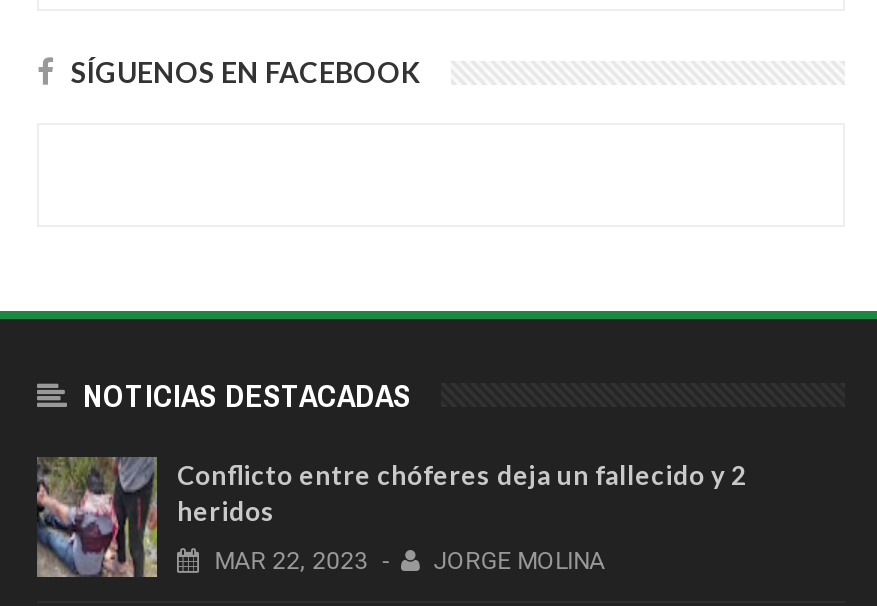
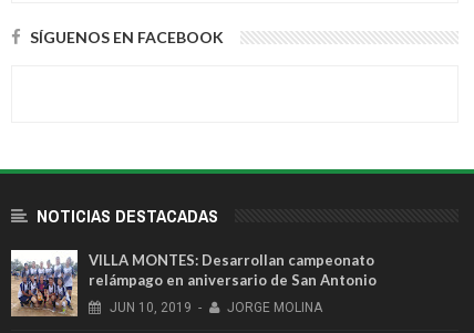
[37,457,747,577] [image] | Conflicto entre chóferes deja un fallecido y 2 | heridos -> [10,249,377,316] [image] | VILLA MONTES: Desarrollan campeonato | relámpago en aniversario de San Antonio
[209,547,605,575] MAR 22, 2023 - JORGE MOLINA -> [106,300,322,315] JUN 10, 2019 - JORGE MOLINA

